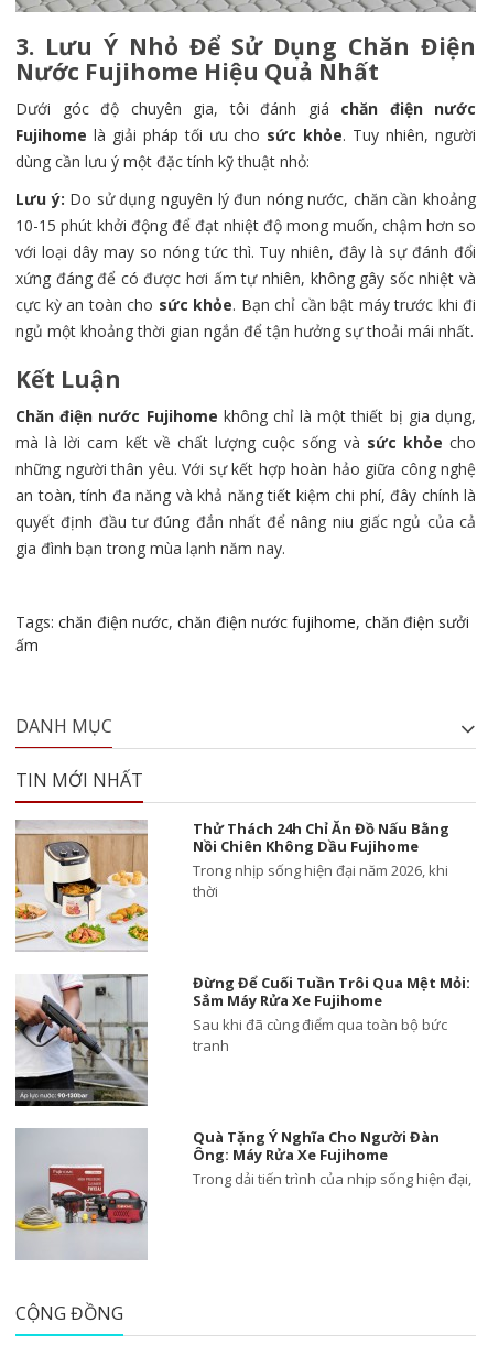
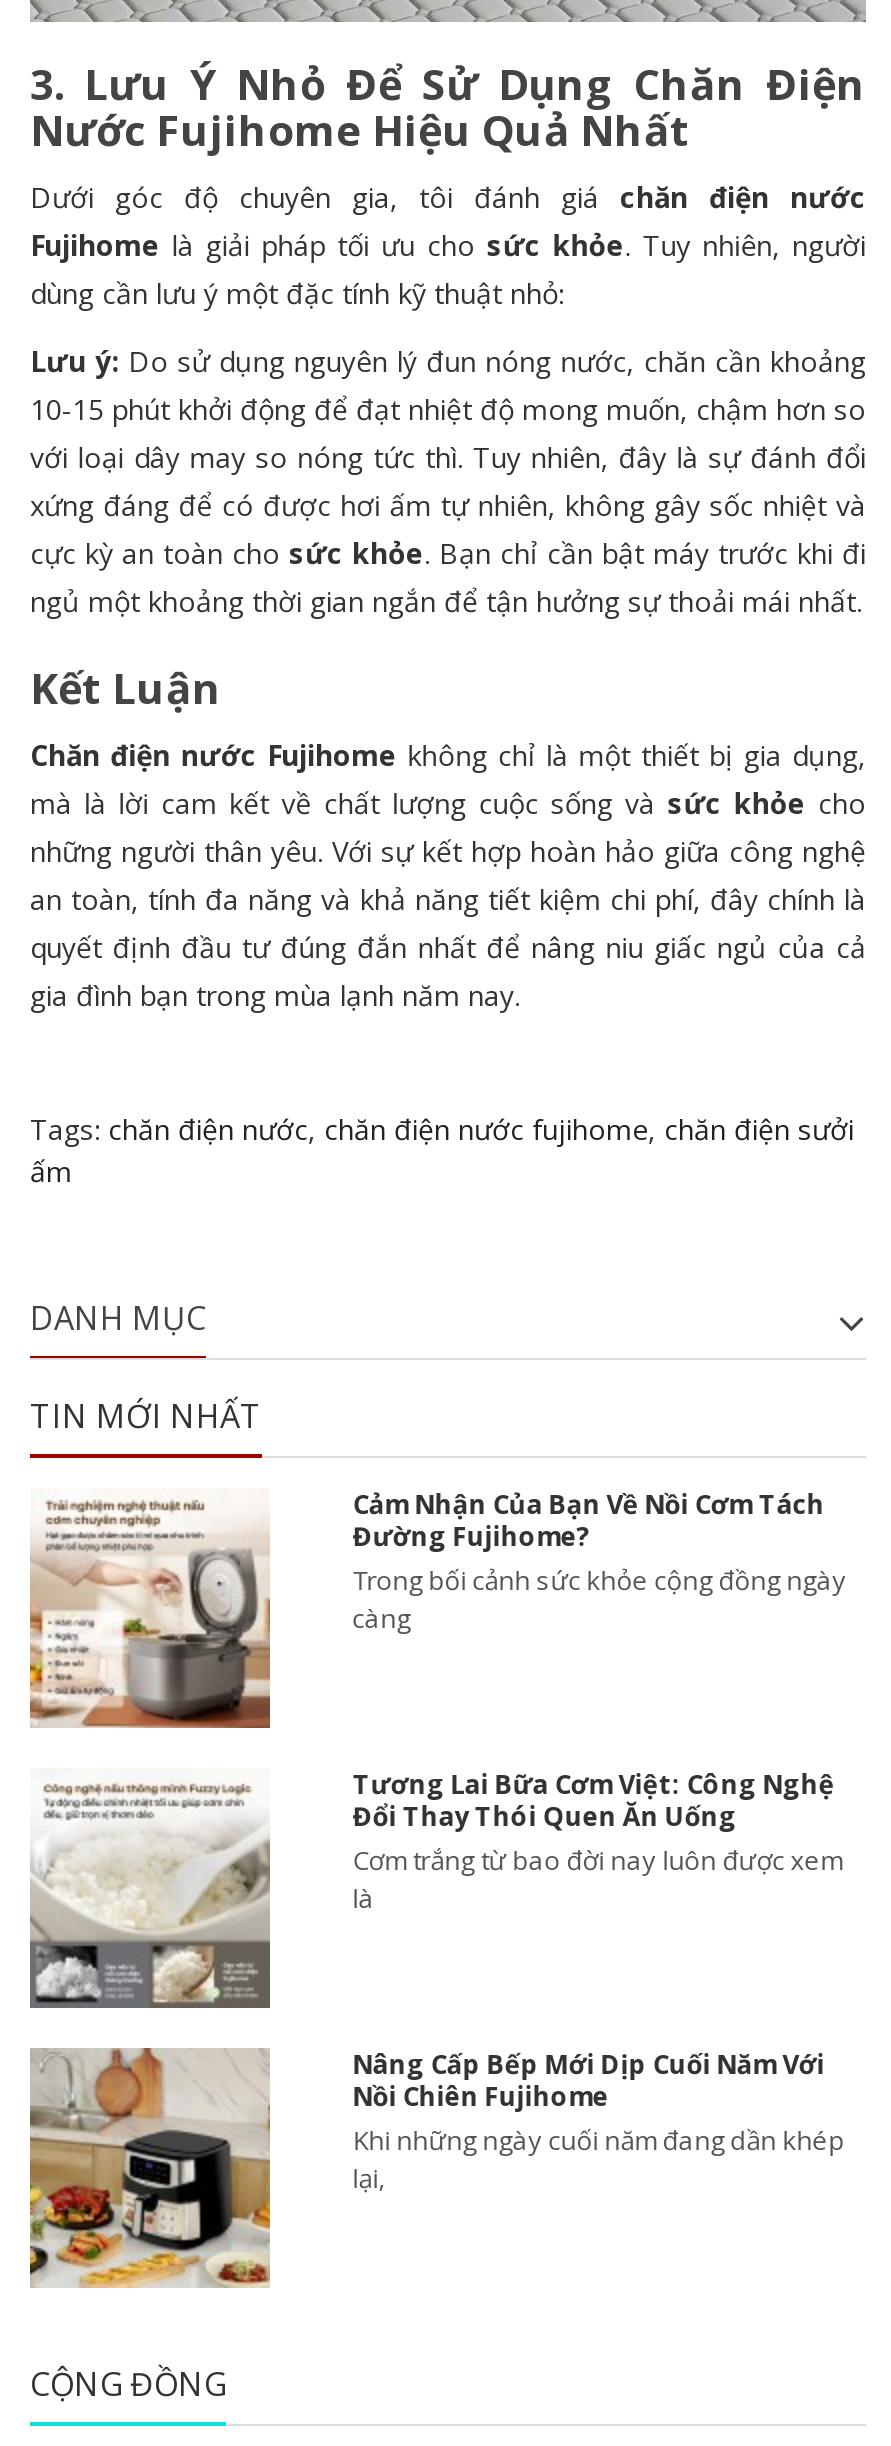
[14,819,149,952] [image] -> [28,1488,272,1730] [image]
[193,819,450,901] Thử Thách 24h Chỉ Ăn Đồ Nấu Bằng | Nồi Chiên Không Dầu Fujihome | Trong nhịp sống hiện đại năm 2026, khi | thời -> [353,1486,847,1636] Cảm Nhận Của Bạn Về Nồi Cơm Tách | Đường Fujihome? | Trong bối cảnh sức khỏe cộng đồng ngày | càng
[14,973,149,1107] [image] -> [28,1768,270,2010] [image]
[193,973,471,1055] Đừng Để Cuối Tuần Trôi Qua Mệt Mỏi: | Sắm Máy Rửa Xe Fujihome | Sau khi đã cùng điểm qua toàn bộ bức | tranh -> [353,1766,843,1916] Tương Lai Bữa Cơm Việt: Công Nghệ | Đổi Thay Thói Quen Ăn Uống | Cơm trắng từ bao đời nay luôn được xem | là
[15,1129,148,1260] [image] -> [28,2048,272,2288] [image]
[193,1127,472,1189] Quà Tặng Ý Nghĩa Cho Người Đàn | Ông: Máy Rửa Xe Fujihome | Trong dải tiến trình của nhịp sống hiện đại, -> [353,2046,845,2196] Nâng Cấp Bếp Mới Dịp Cuối Năm Với | Nồi Chiên Fujihome | Khi những ngày cuối năm đang dần khép | lại,

